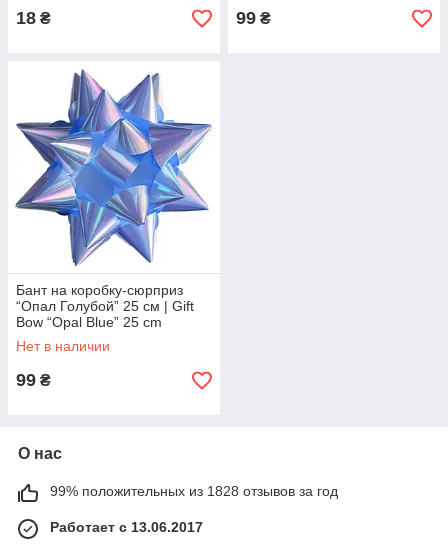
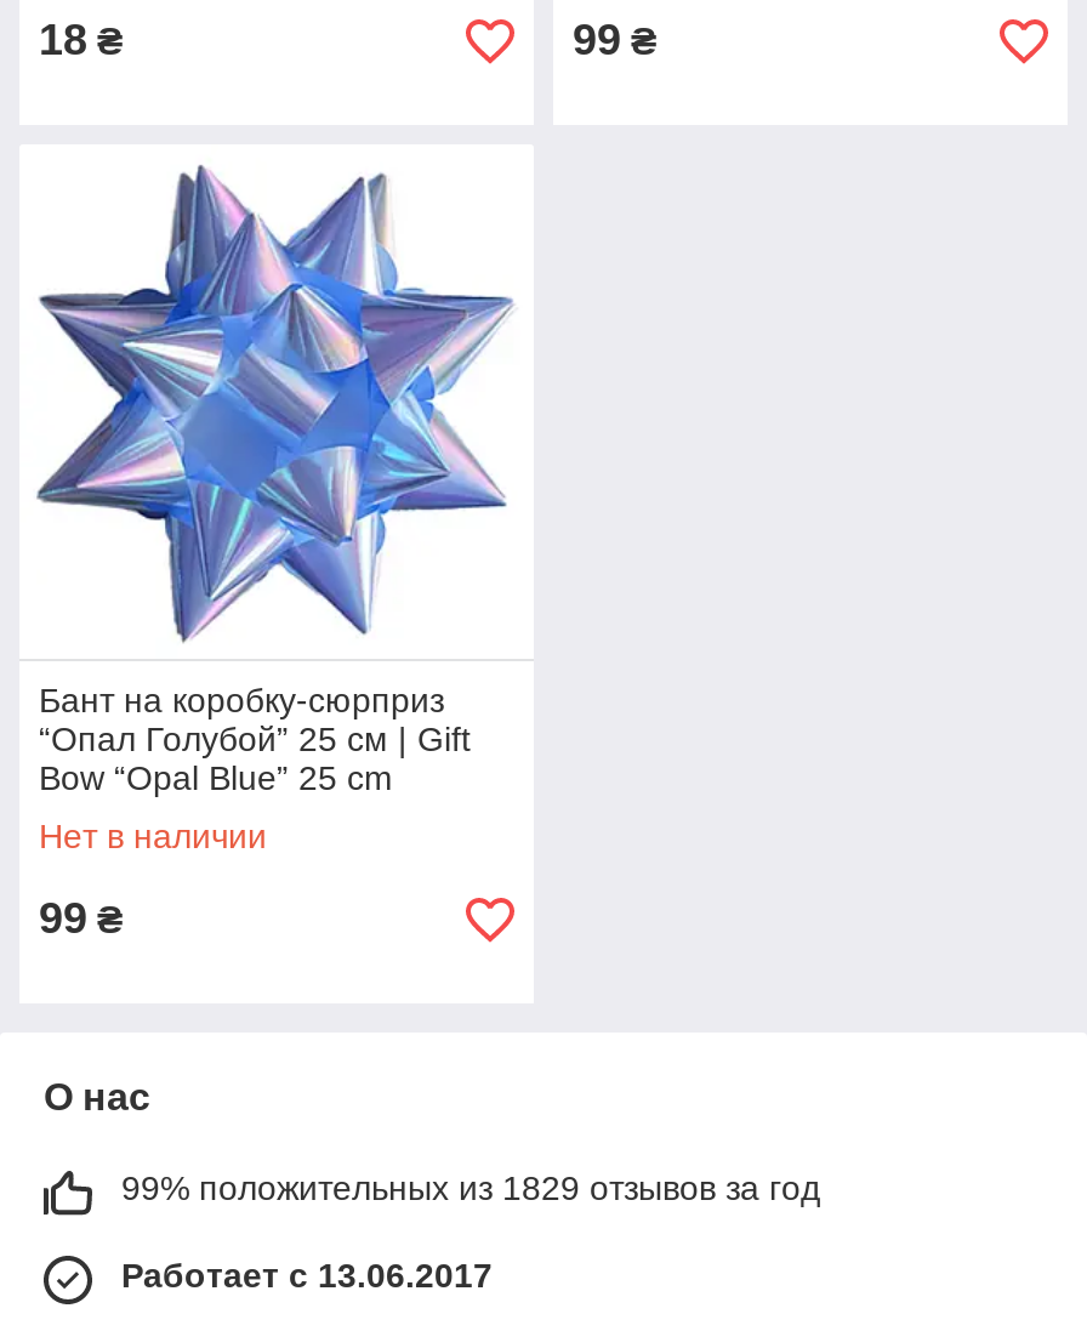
[50,483,338,499] 99% положительных из 1828 отзывов за год -> [121,1168,820,1207] 99% положительных из 1829 отзывов за год

